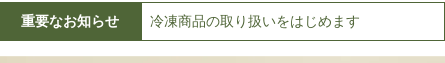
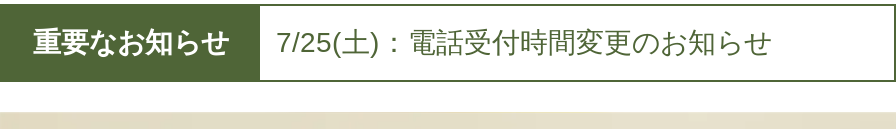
[150,13,360,29] 冷凍商品の取り扱いをはじめます -> [276,26,772,58] 7/25(土)：電話受付時間変更のお知らせ

